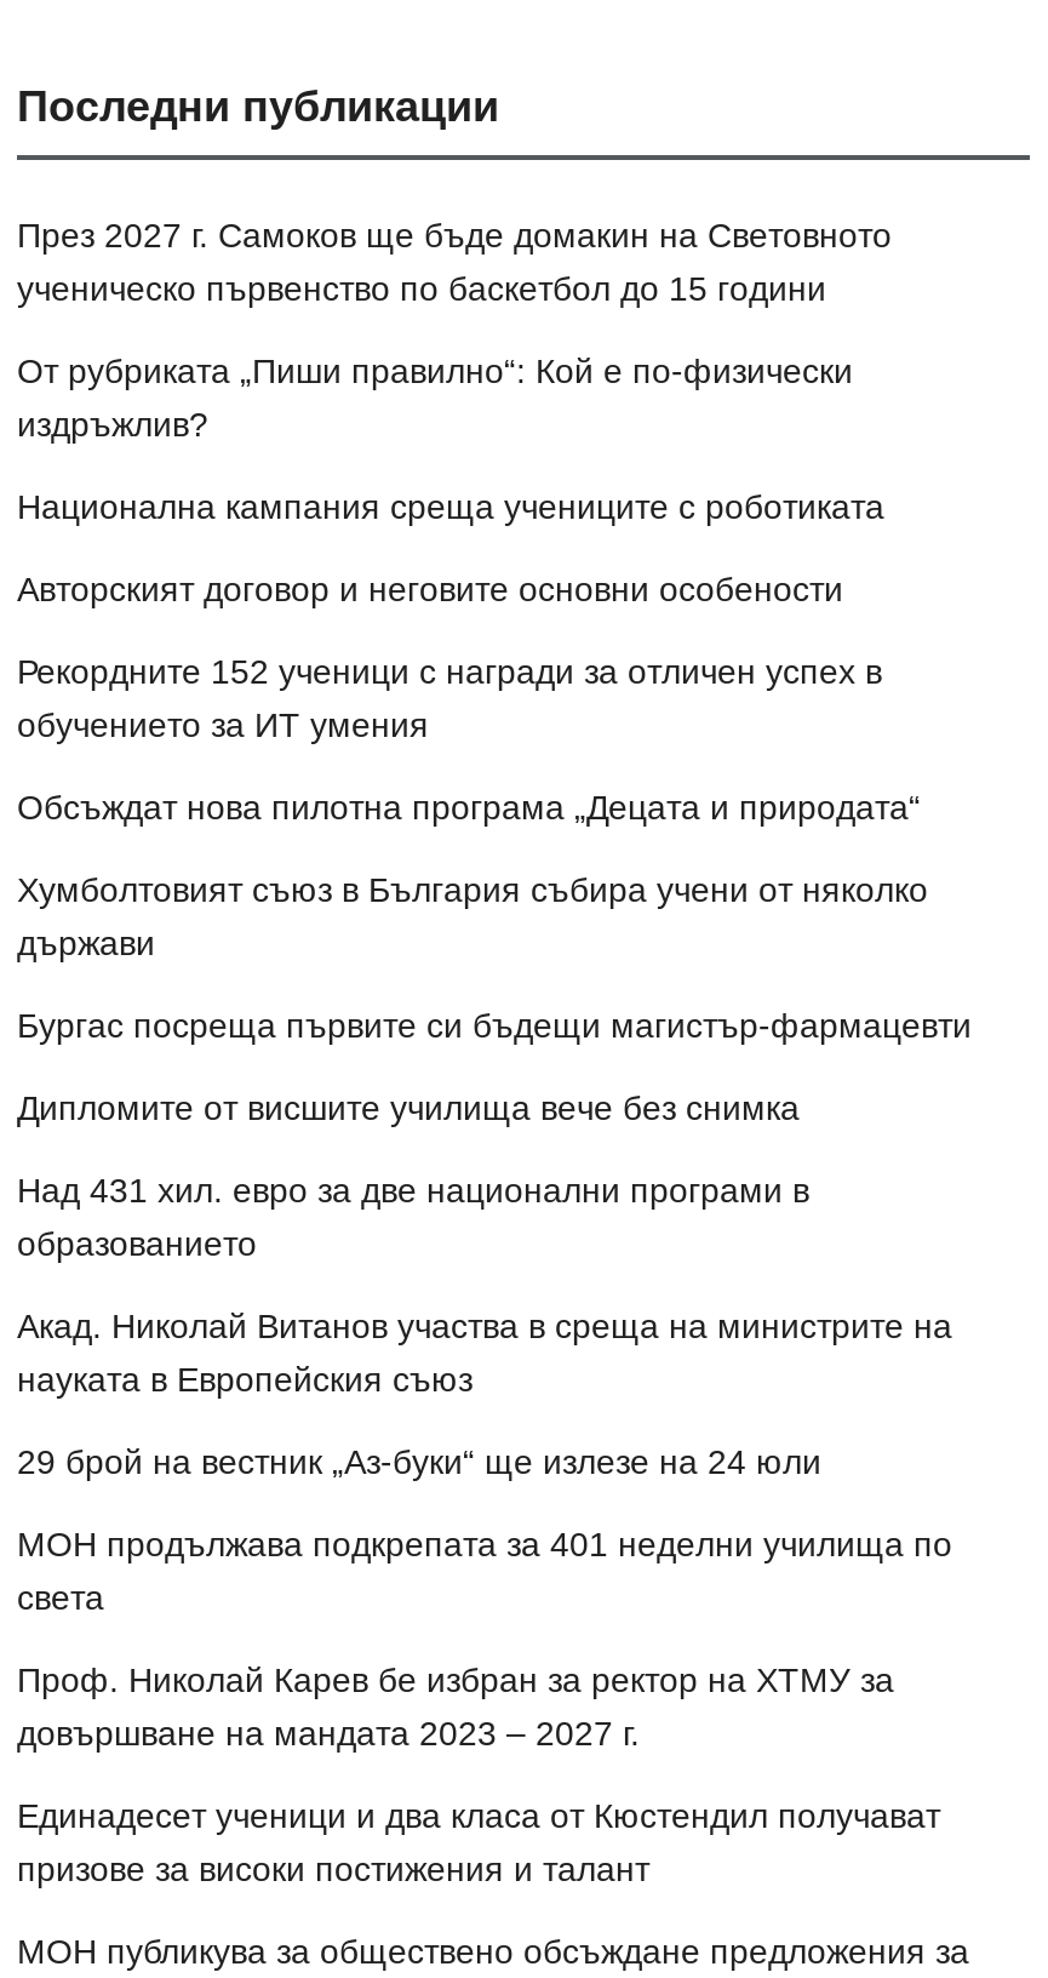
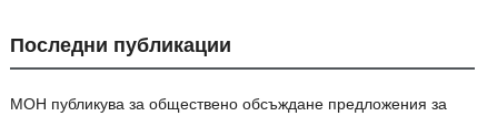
[17,216,972,1888] През 2027 г. Самоков ще бъде домакин на Световното | ученическо първенство по баскетбол до 15 години | От рубриката „Пиши правилно“: Кой е по-физически | издръжлив? | Национална кампания среща учениците с роботиката | Авторският договор и неговите основни особености | Рекордните 152 ученици с награди за отличен успех в | обучението за ИТ умения | Обсъждат нова пилотна програма „Децата и природата“ | Хумболтовият съюз в България събира учени от няколко | държави | Бургас посреща първите си бъдещи магистър-фармацевти | Дипломите от висшите училища вече без снимка | Над 431 хил. евро за две национални програми в | образованието | Акад. Николай Витанов участва в среща на министрите на | науката в Европейския съюз | 29 брой на вестник „Аз-буки“ ще излезе на 24 юли | МОН продължава подкрепата за 401 неделни училища по | света | Проф. Николай Карев бе избран за ректор на ХТМУ за | довършване на мандата 2023 – 2027 г. | Единадесет ученици и два класа от Кюстендил получават | призове за високи постижения и талант -> none

